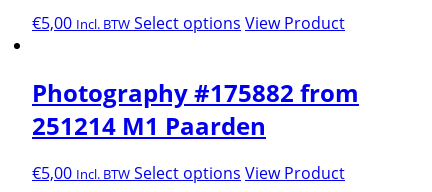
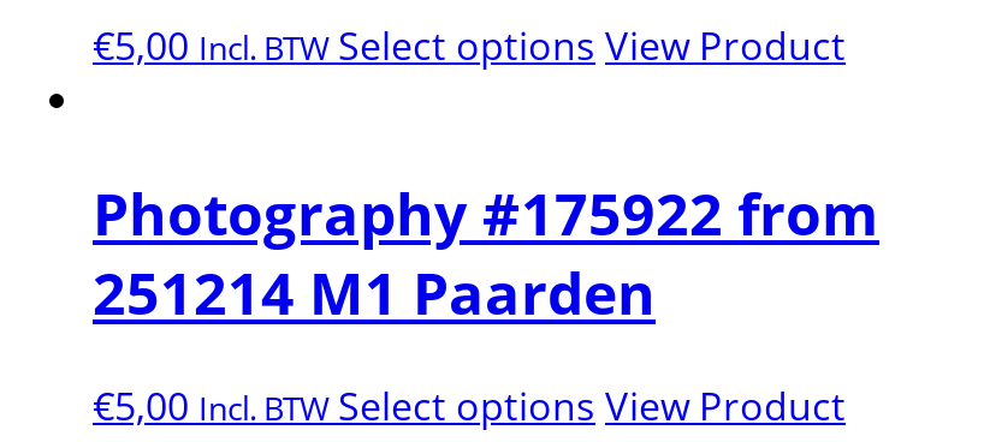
[32,76,359,109] Photography #175882 from -> [93,172,879,252] Photography #175922 from

